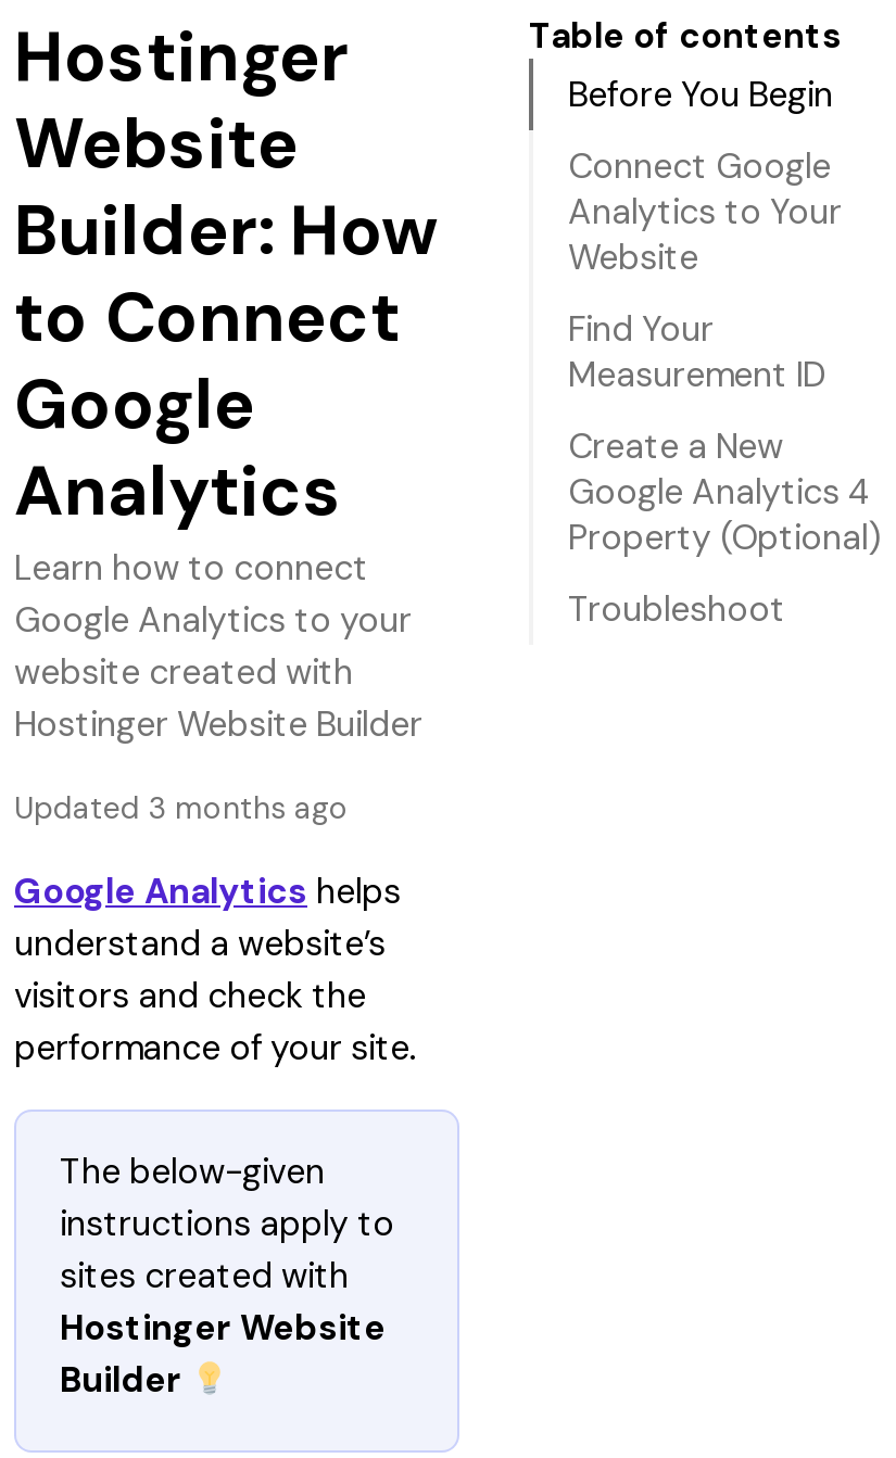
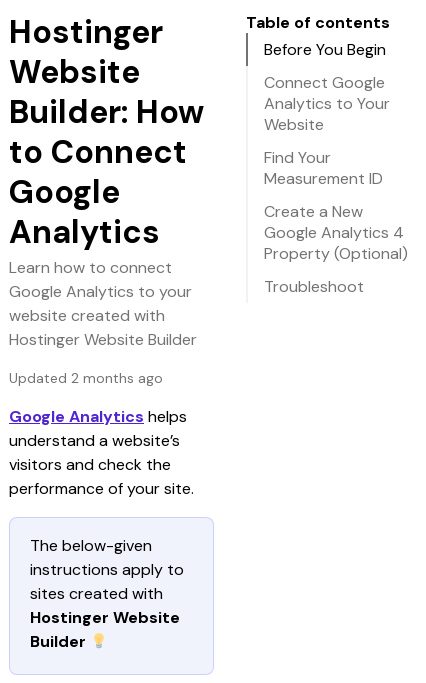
[14,788,349,827] Updated 3 months ago -> [9,369,163,387] Updated 2 months ago

